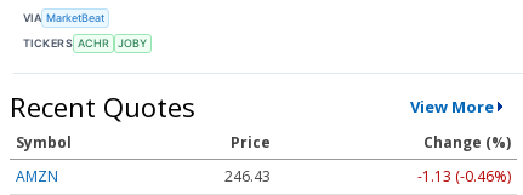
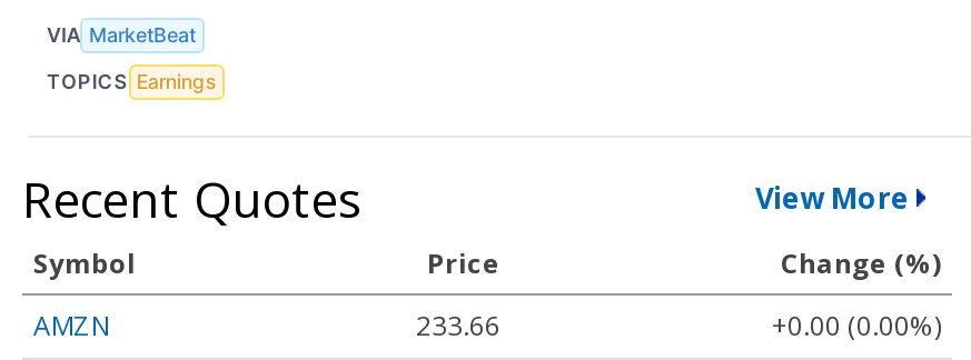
[23,37,147,50] TICKERS ACHR | JOBY -> [47,70,217,94] TOPICS Earnings
[224,165,271,186] 246.43 -> [416,306,501,343] 233.66
[417,165,511,186] -1.13 (-0.46%) -> [772,306,941,343] +0.00 (0.00%)

